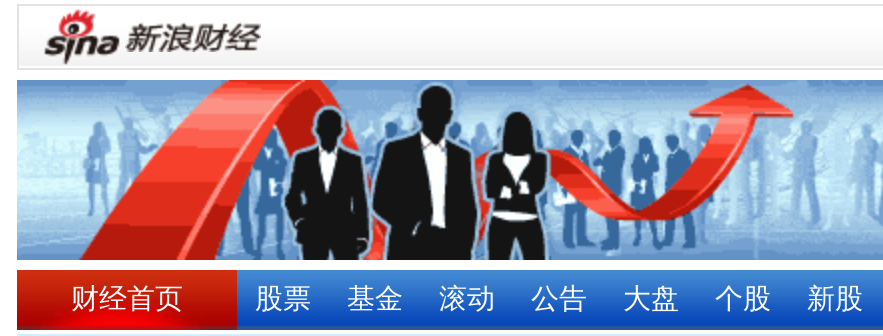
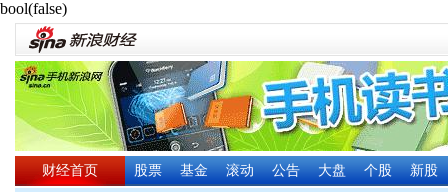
none -> [0,0,67,17] bool(false)
[15,78,877,262] [image] -> [14,60,445,152] [image]

